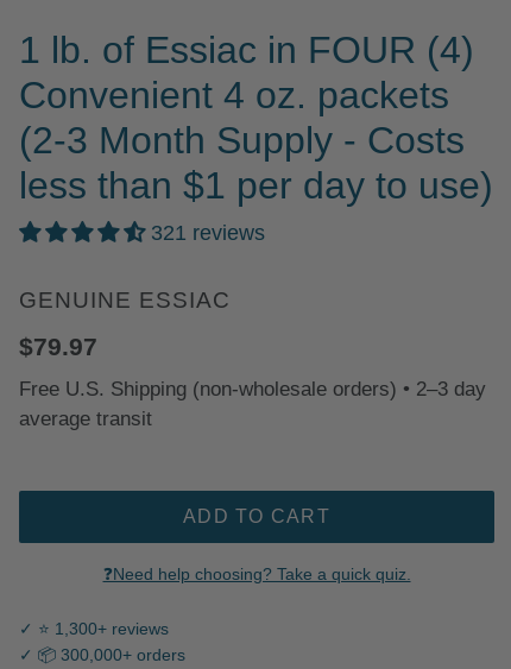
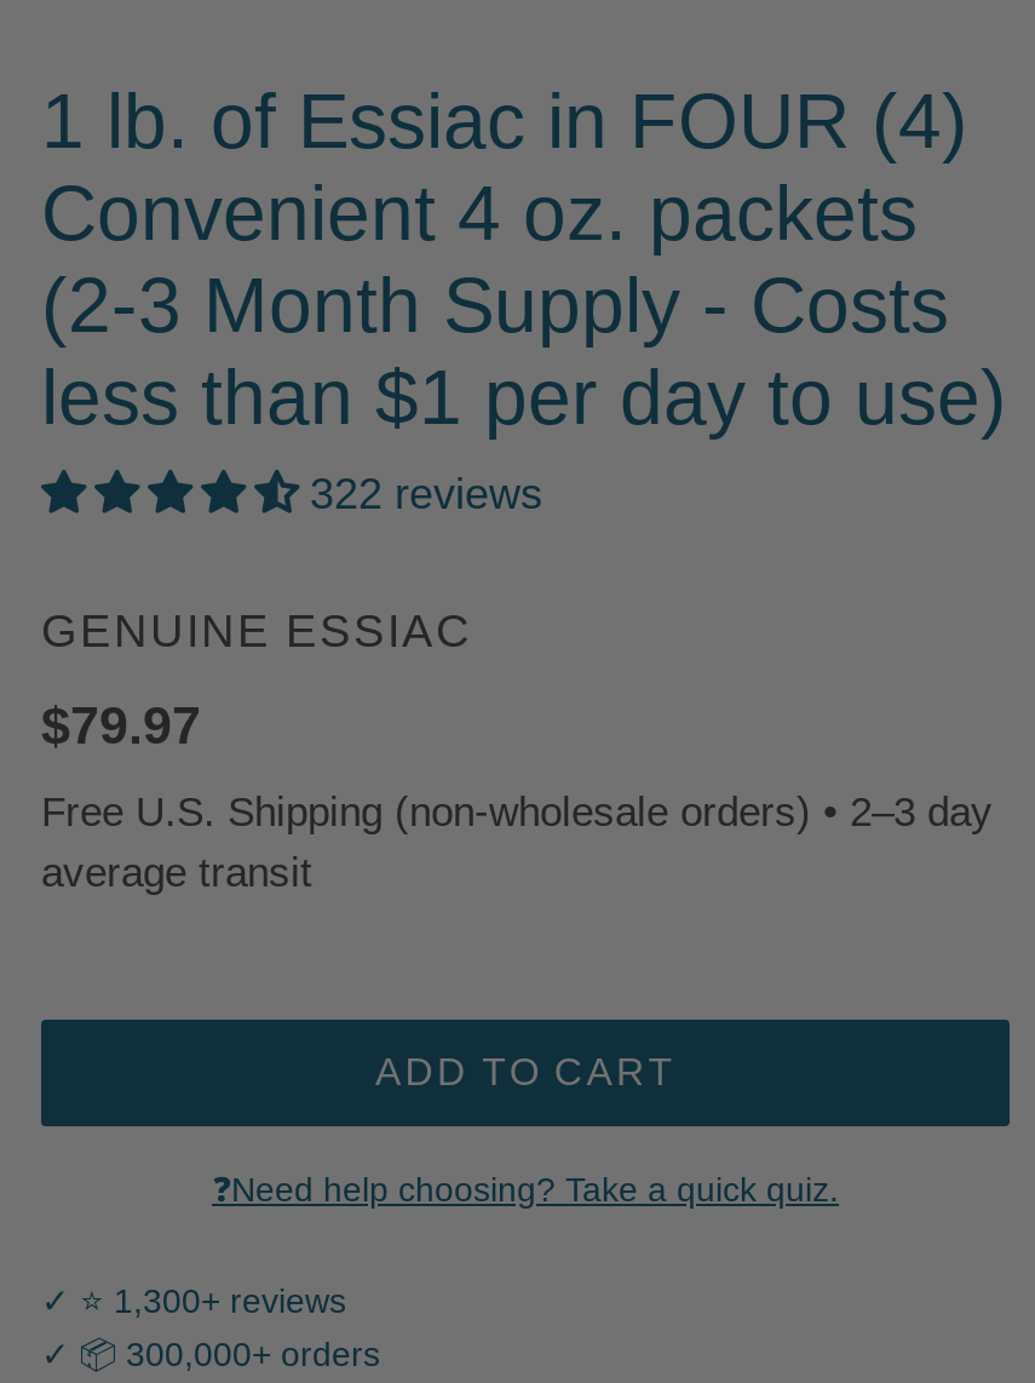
[151,221,265,245] 321 reviews -> [310,471,542,519] 322 reviews

